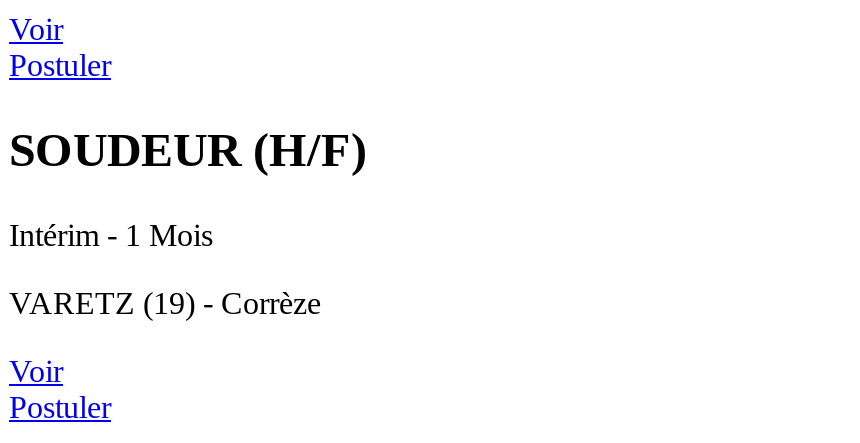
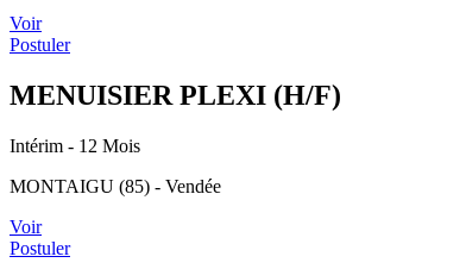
[9,124,367,176] SOUDEUR (H/F) -> [10,80,341,111] MENUISIER PLEXI (H/F)
[9,218,213,252] Intérim - 1 Mois -> [10,136,140,156] Intérim - 12 Mois
[9,286,321,320] VARETZ (19) - Corrèze -> [10,176,221,196] MONTAIGU (85) - Vendée

